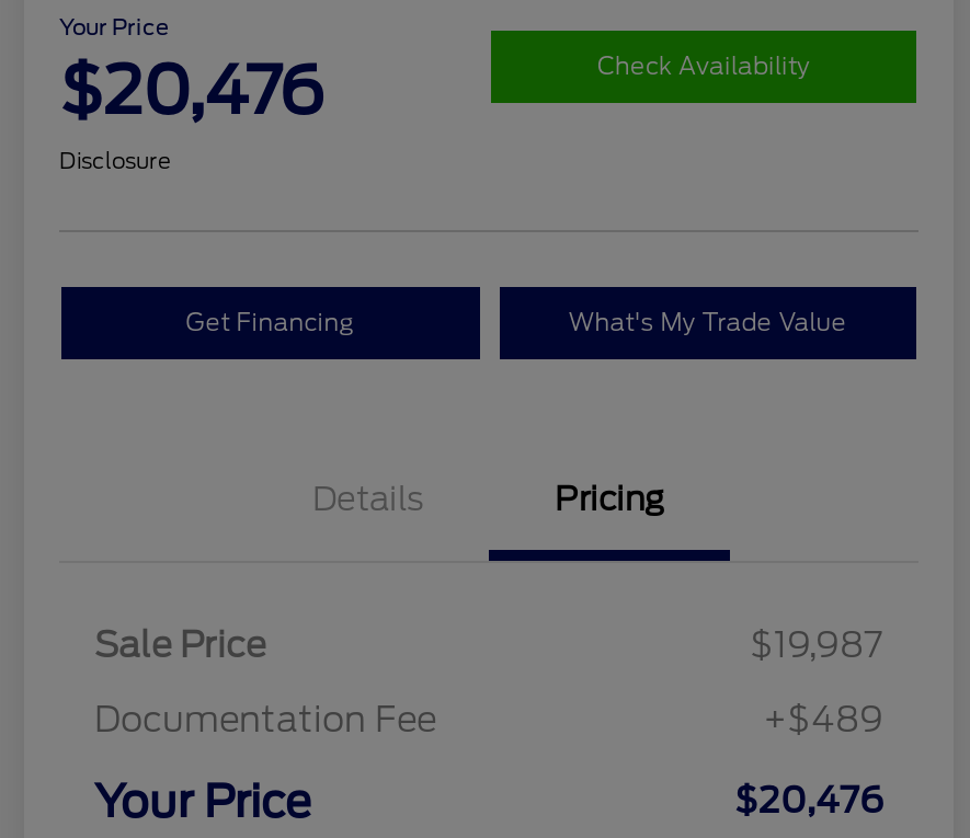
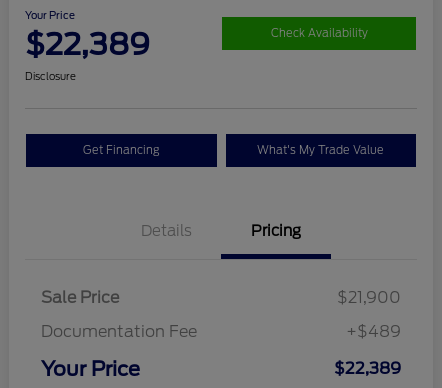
[59,50,324,129] $20,476 -> [25,26,150,62] $22,389
[750,624,883,666] $19,987 -> [337,288,401,307] $21,900
[734,780,883,821] $20,476 -> [334,359,401,378] $22,389

